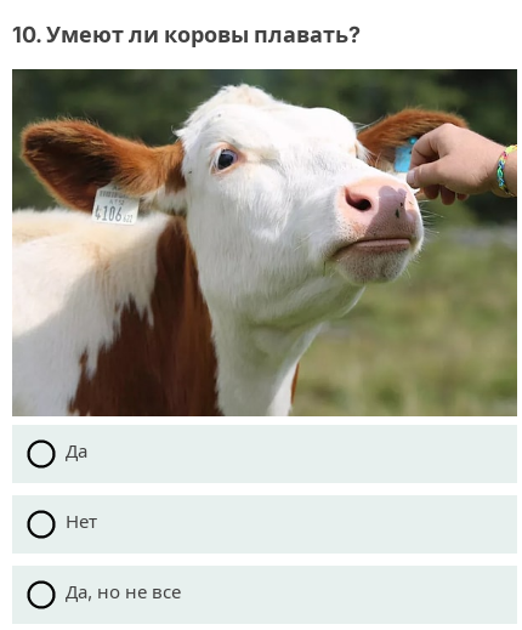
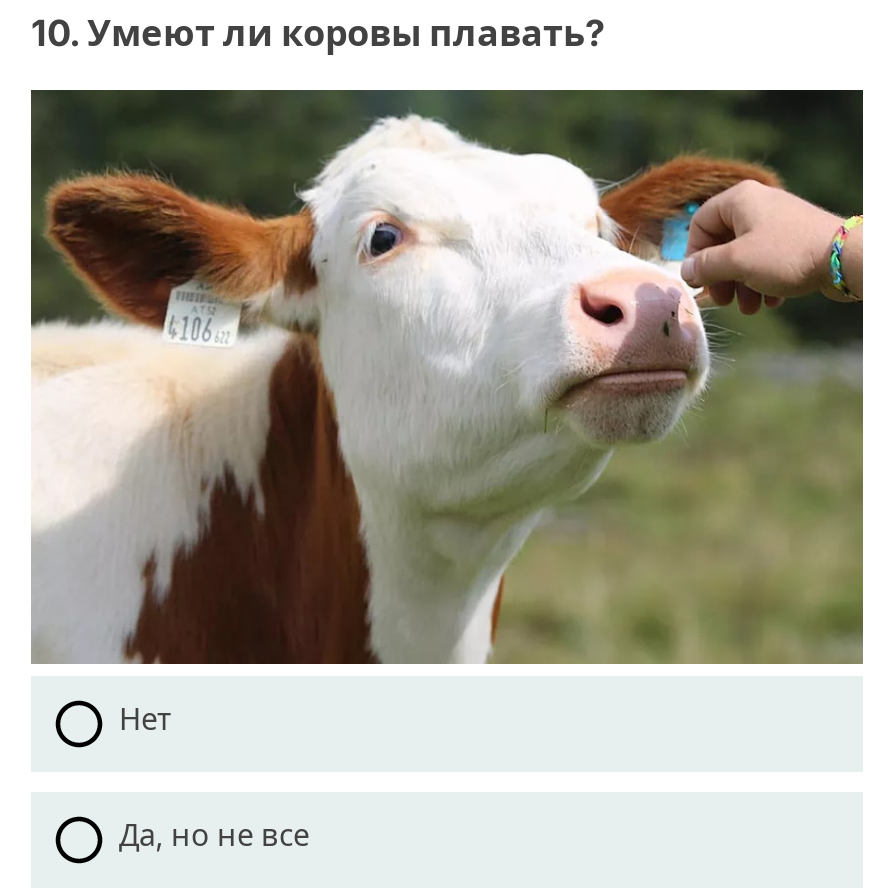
[66,439,87,462] Да -> none

